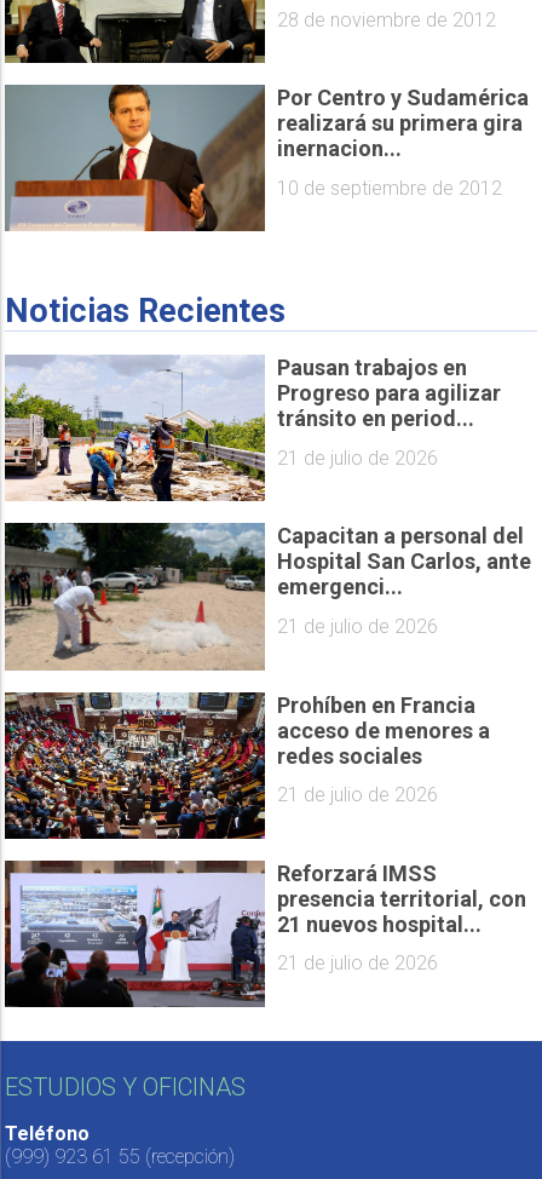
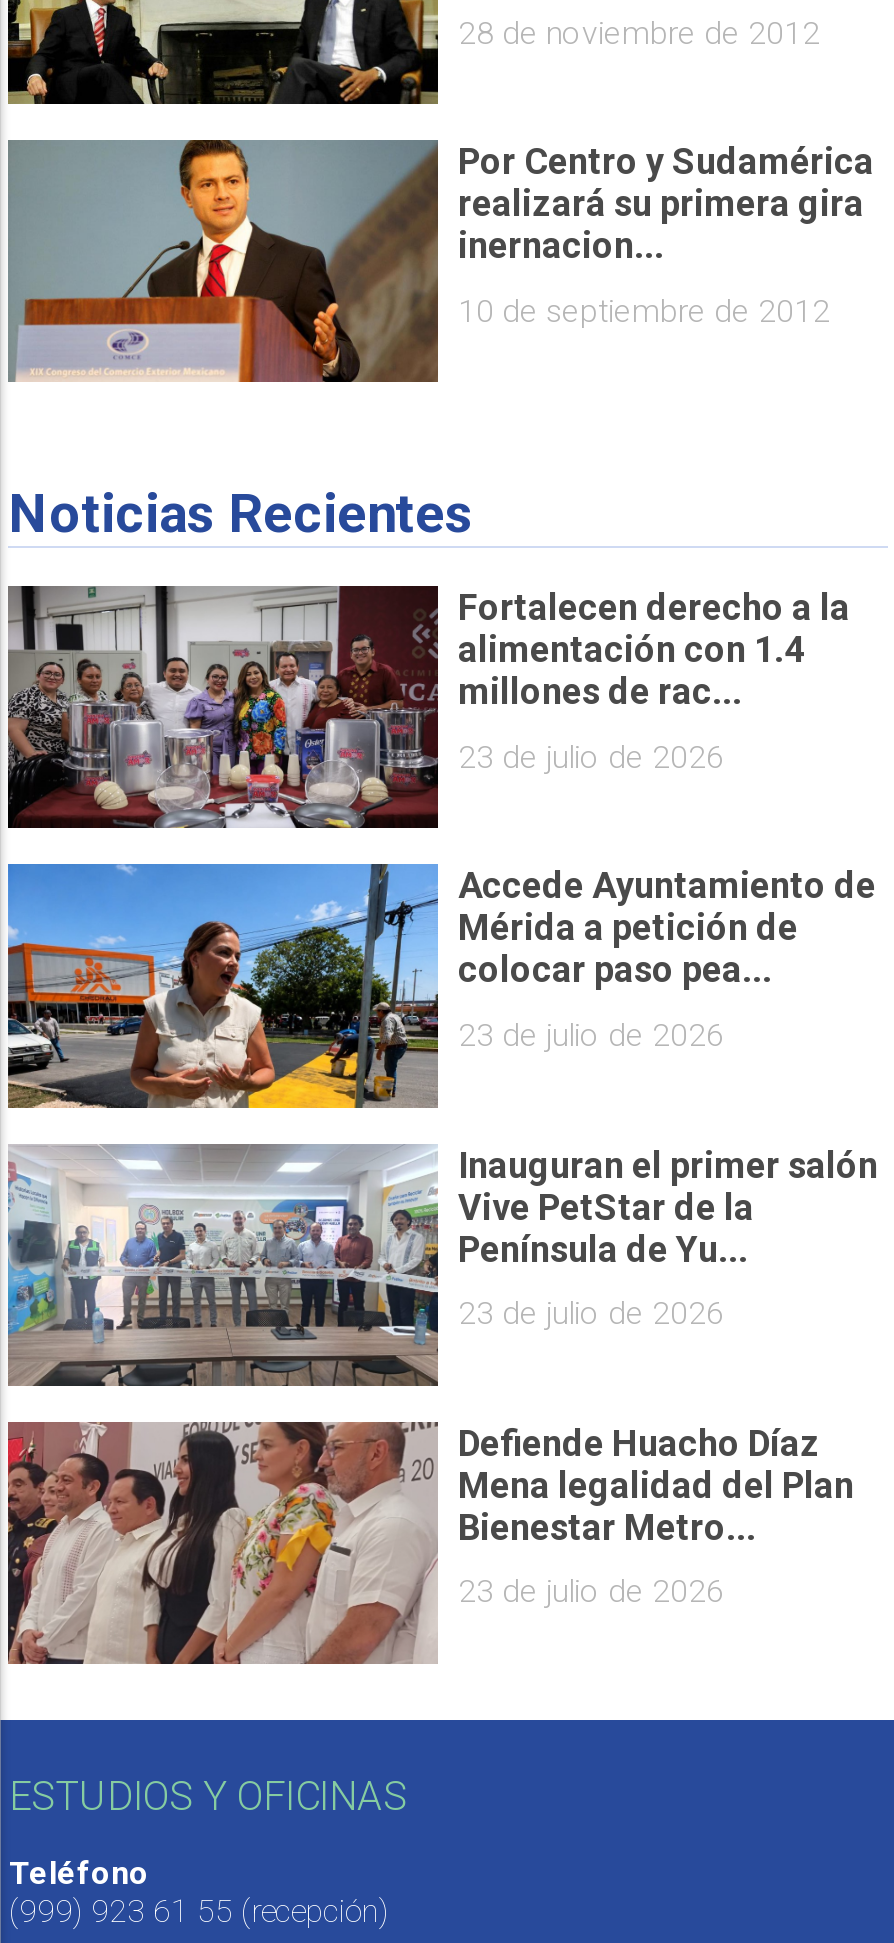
[5,355,501,502] [image] | Pausan trabajos en | Progreso para agilizar | tránsito en period... -> [6,584,850,830] [image] | Fortalecen derecho a la | alimentación con 1.4 | millones de rac...
[277,447,438,470] 21 de julio de 2026 -> [458,738,724,776] 23 de julio de 2026
[4,522,531,671] [image] | Capacitan a personal del | Hospital San Carlos, ante | emergenci... -> [6,862,876,1110] [image] | Accede Ayuntamiento de | Mérida a petición de | colocar paso pea...
[277,615,438,638] 21 de julio de 2026 -> [458,1016,724,1054] 23 de julio de 2026
[4,691,490,840] [image] | Prohíben en Francia | acceso de menores a | redes sociales -> [6,1143,878,1388] [image] | Inauguran el primer salón | Vive PetStar de la | Península de Yu...
[277,783,438,806] 21 de julio de 2026 -> [458,1294,724,1332] 23 de julio de 2026
[4,859,526,1008] [image] | Reforzará IMSS | presencia territorial, con | 21 nuevos hospital... -> [6,1420,854,1666] [image] | Defiende Huacho Díaz | Mena legalidad del Plan | Bienestar Metro...
[277,952,438,975] 21 de julio de 2026 -> [458,1573,724,1611] 23 de julio de 2026

